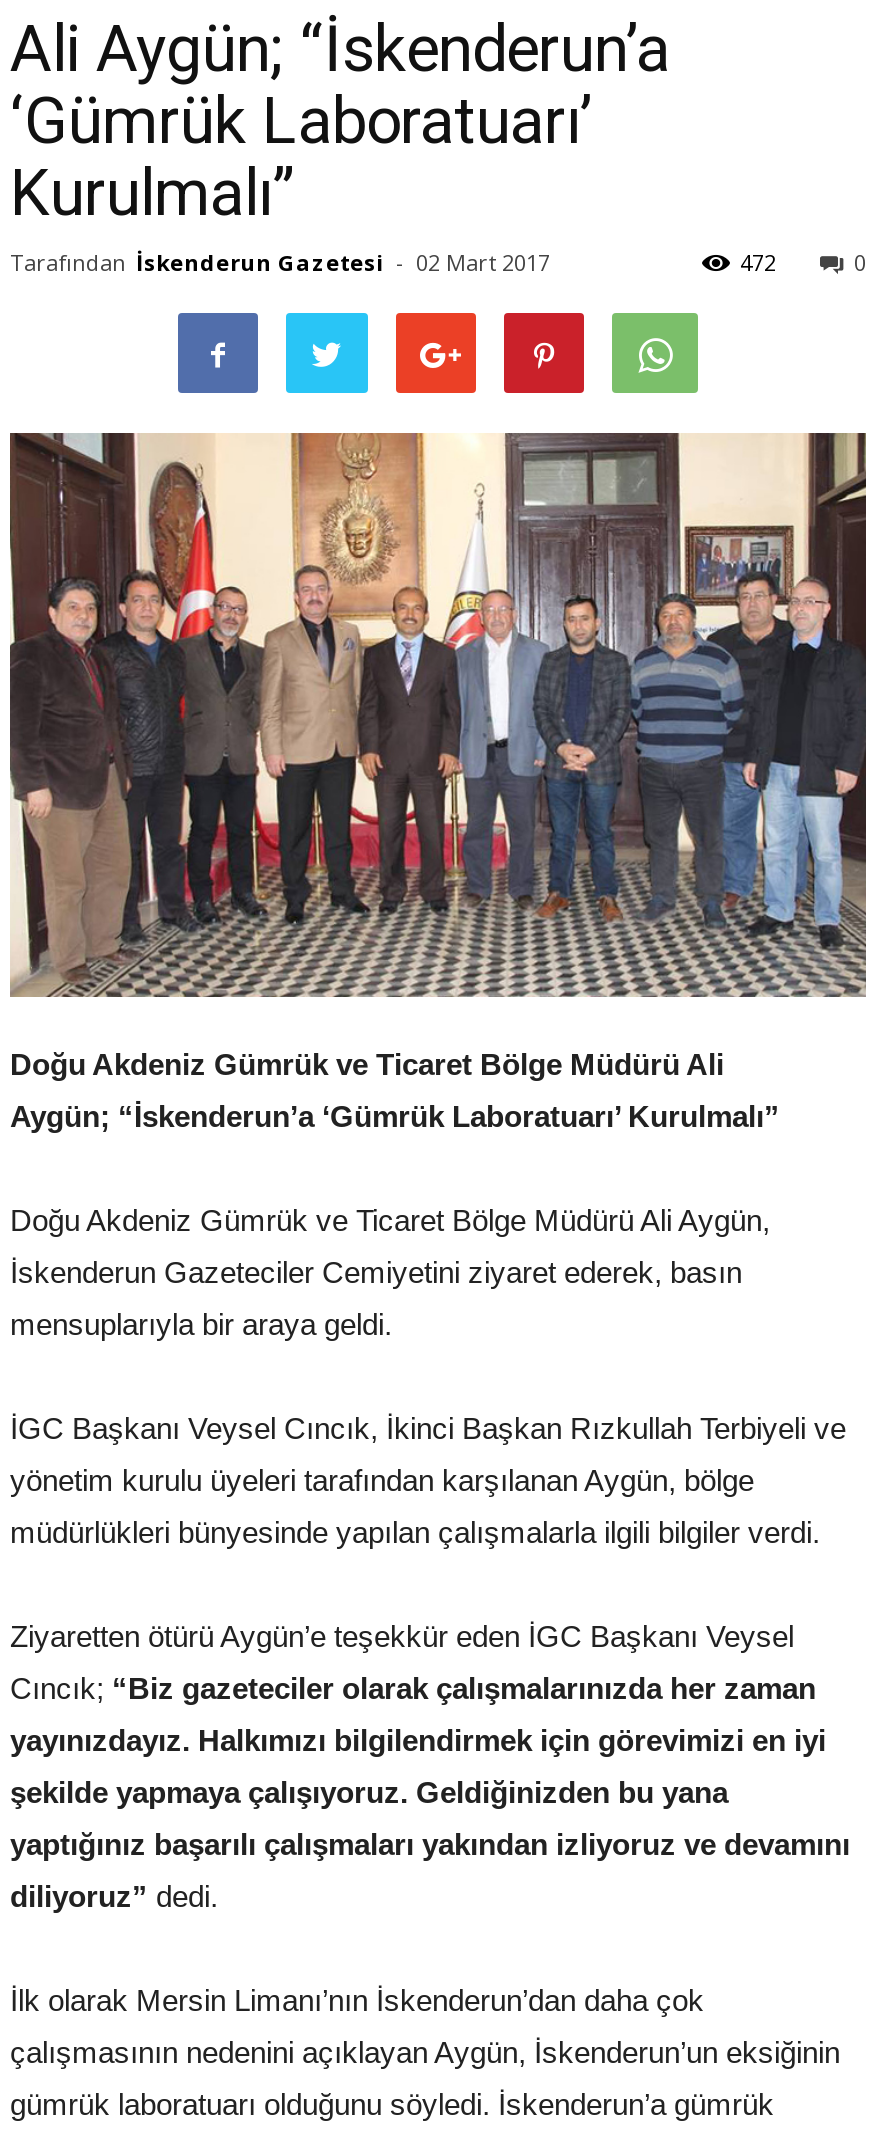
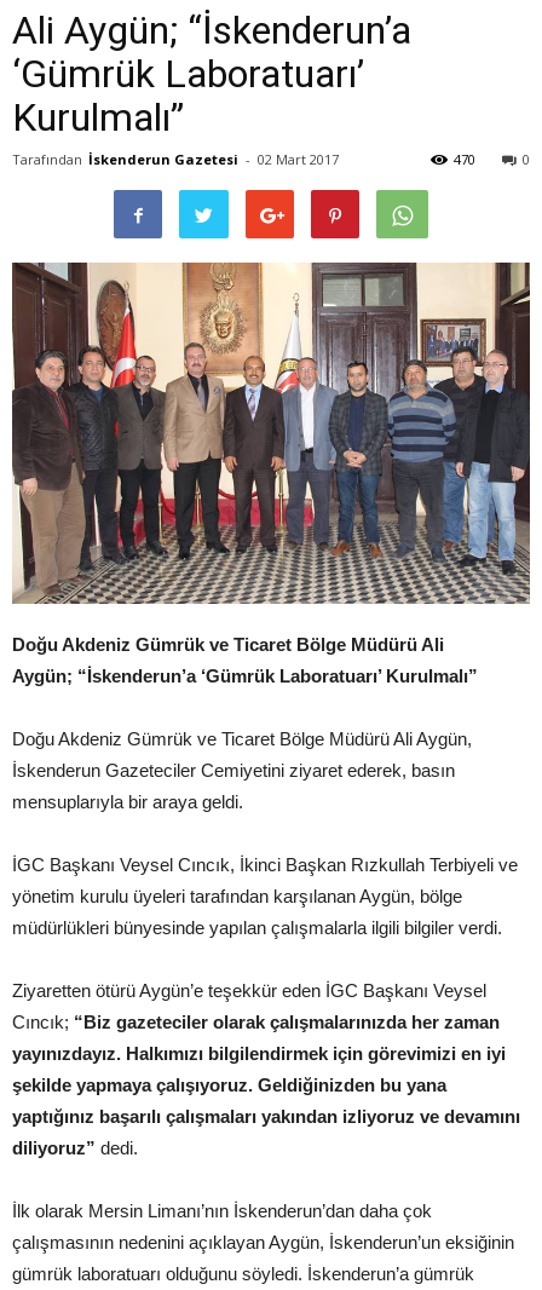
[740,247,776,277] 472 -> [454,150,475,168] 470

